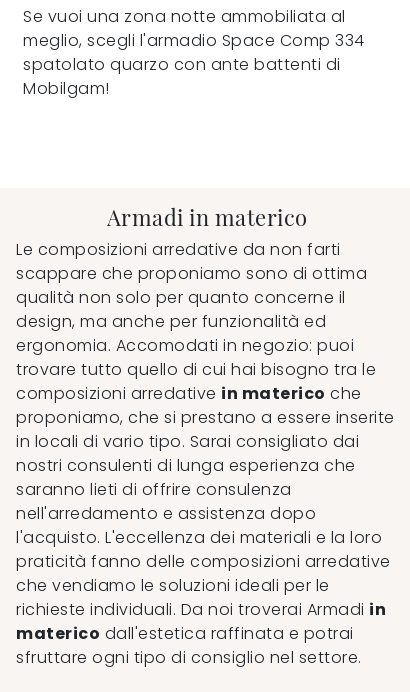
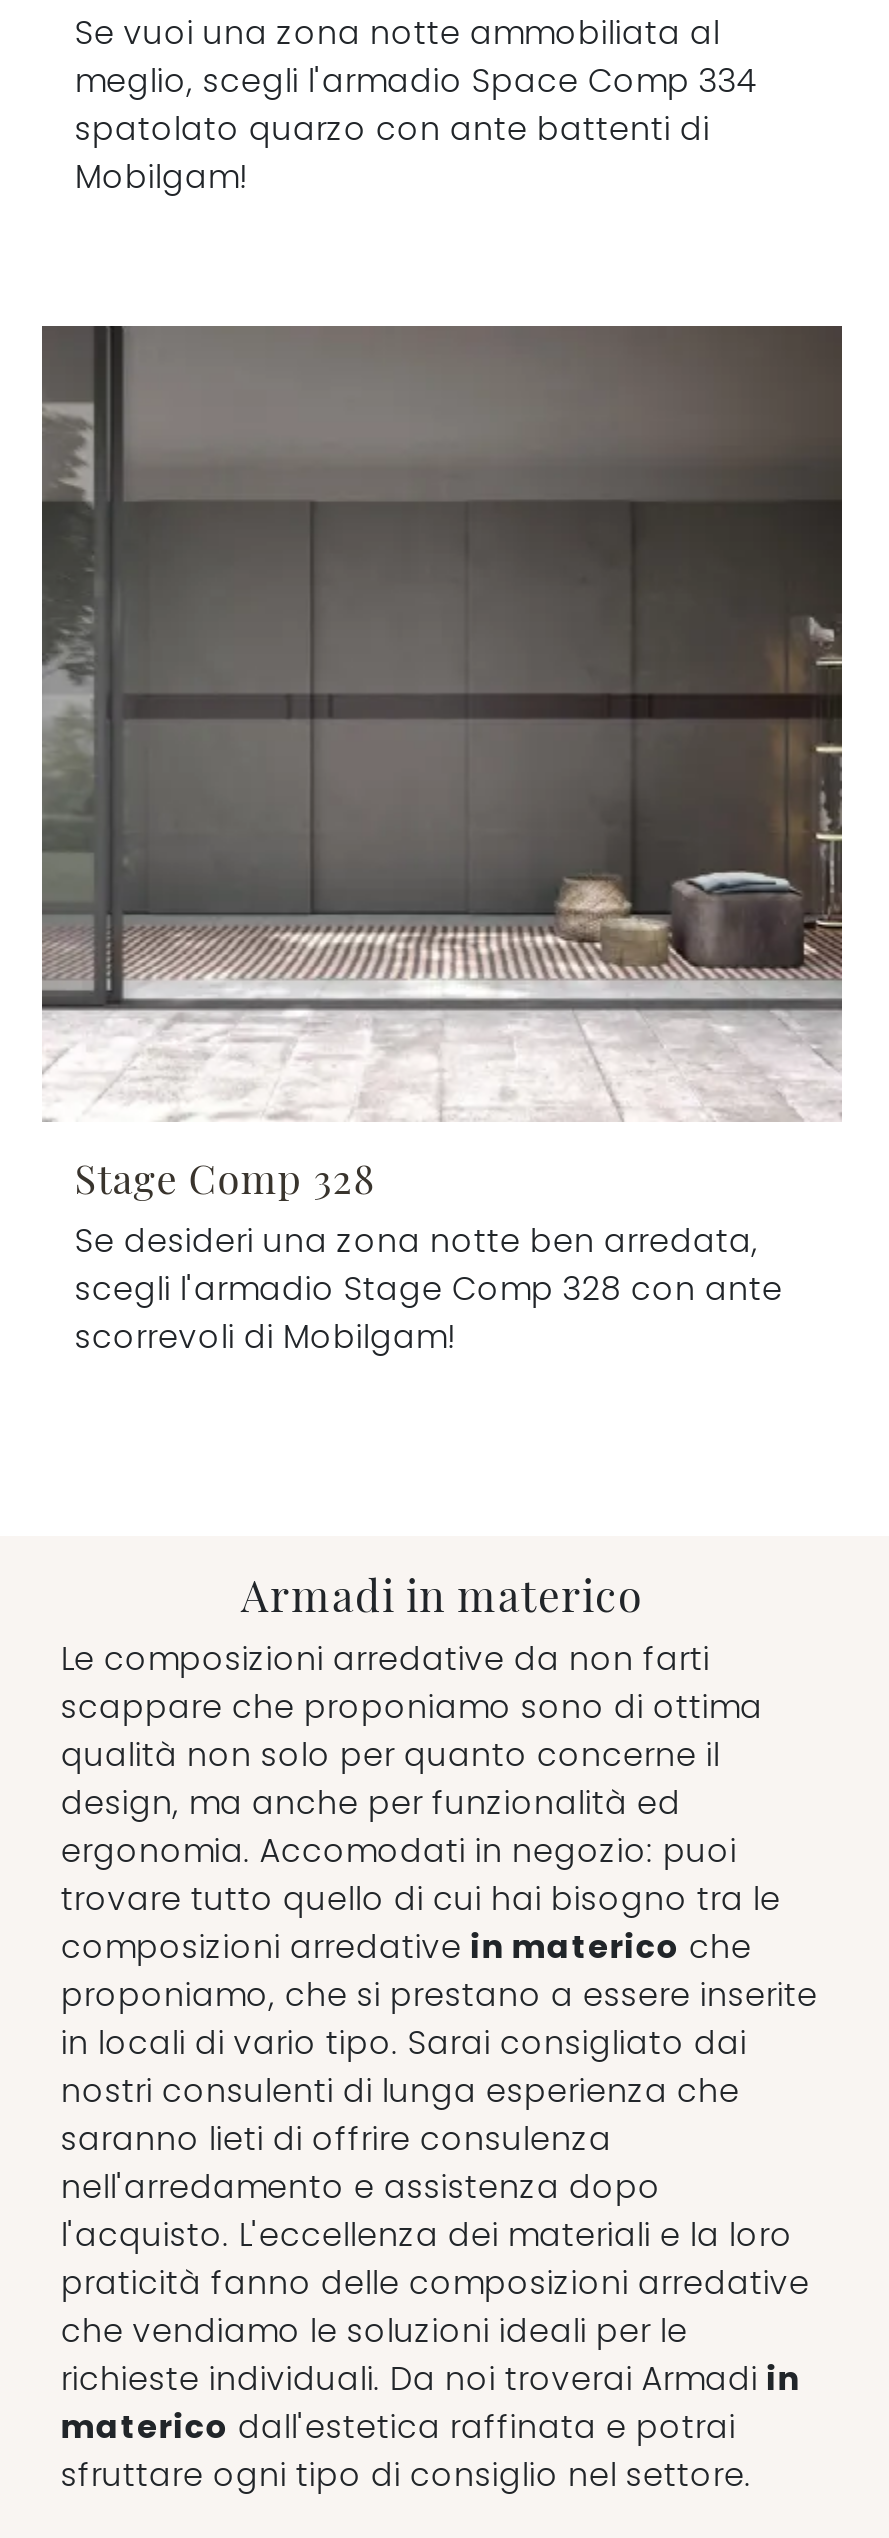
none -> [40,323,844,1361] [image] | Stage Comp 328 | Se desideri una zona notte ben arredata, | scegli l'armadio Stage Comp 328 con ante | scorrevoli di Mobilgam!

